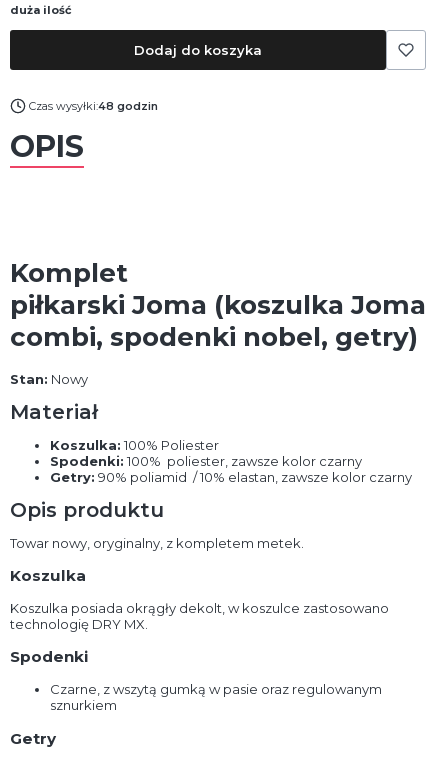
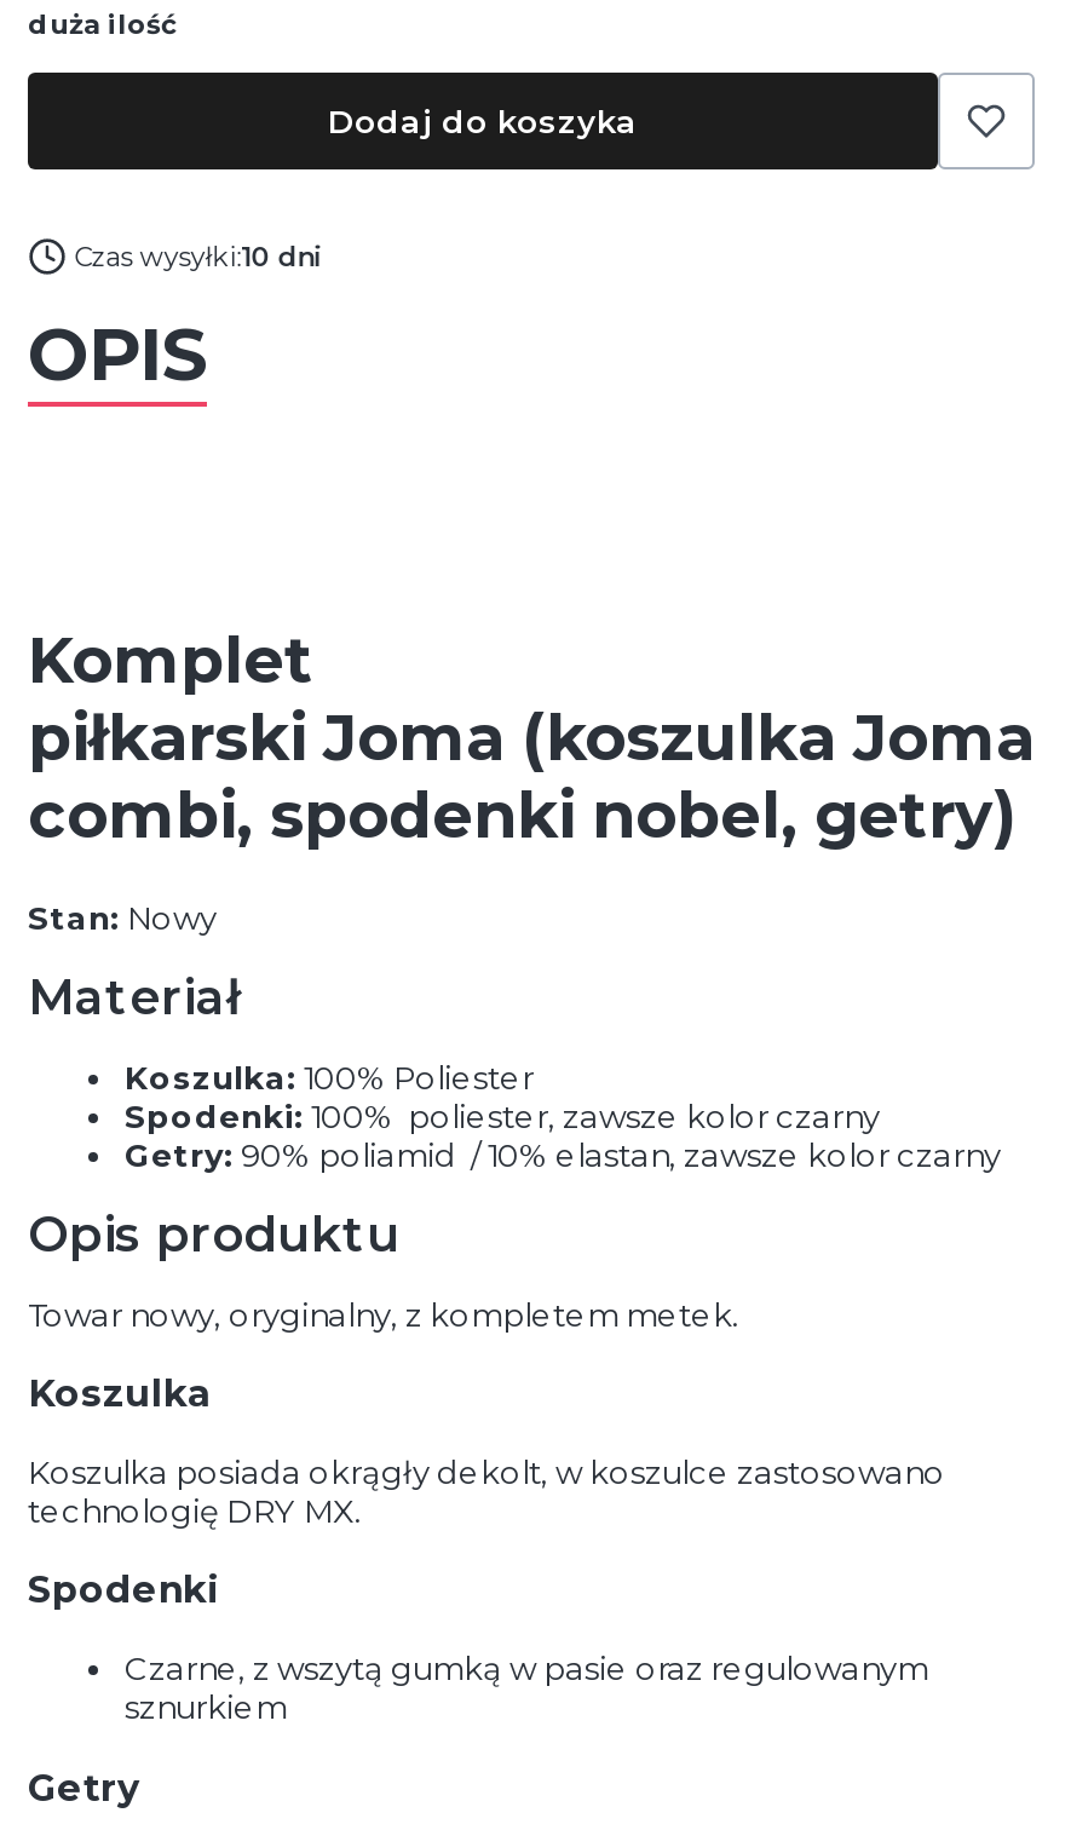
[29,99,158,113] Czas wysyłki:48 godzin -> [74,239,321,273] Czas wysyłki:10 dni

